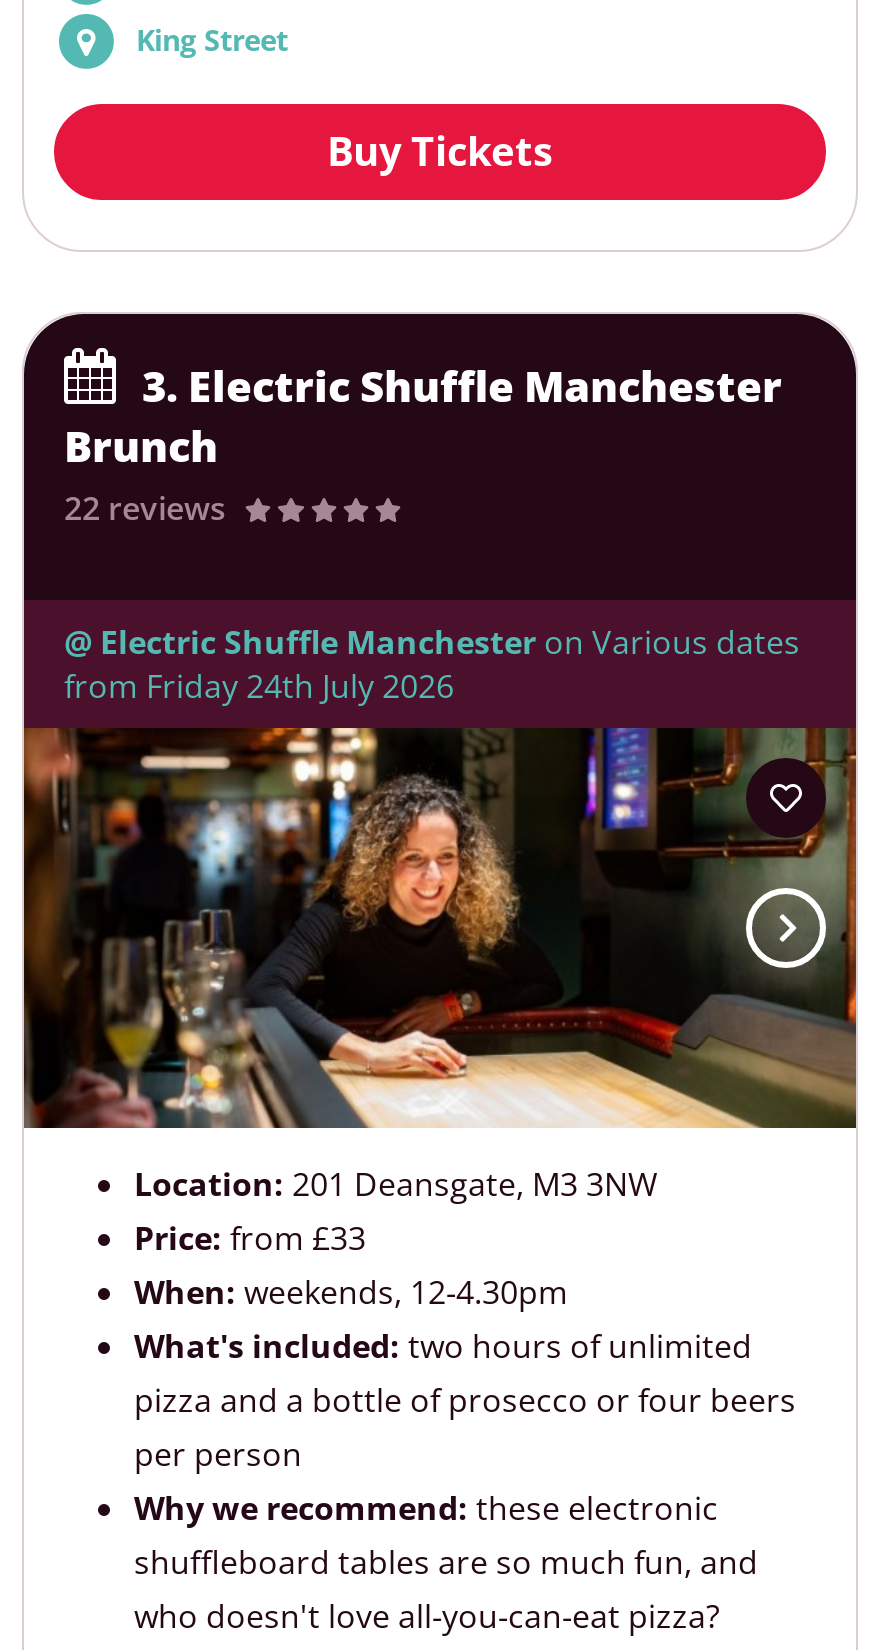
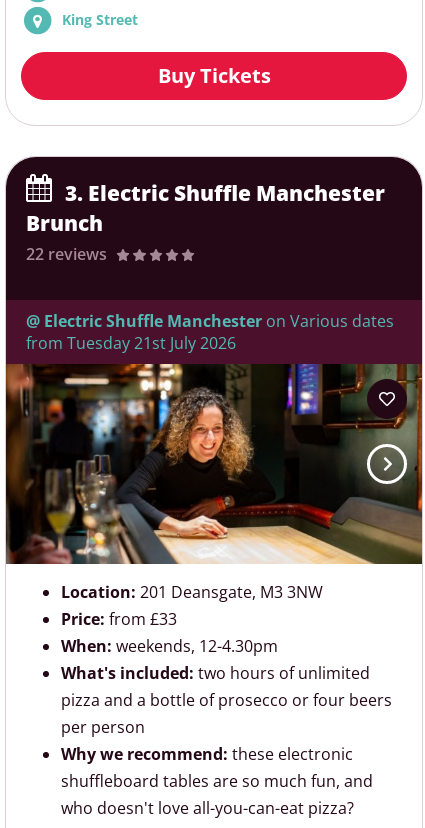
[64,664,454,708] from Friday 24th July 2026 -> [26,332,236,354] from Tuesday 21st July 2026

